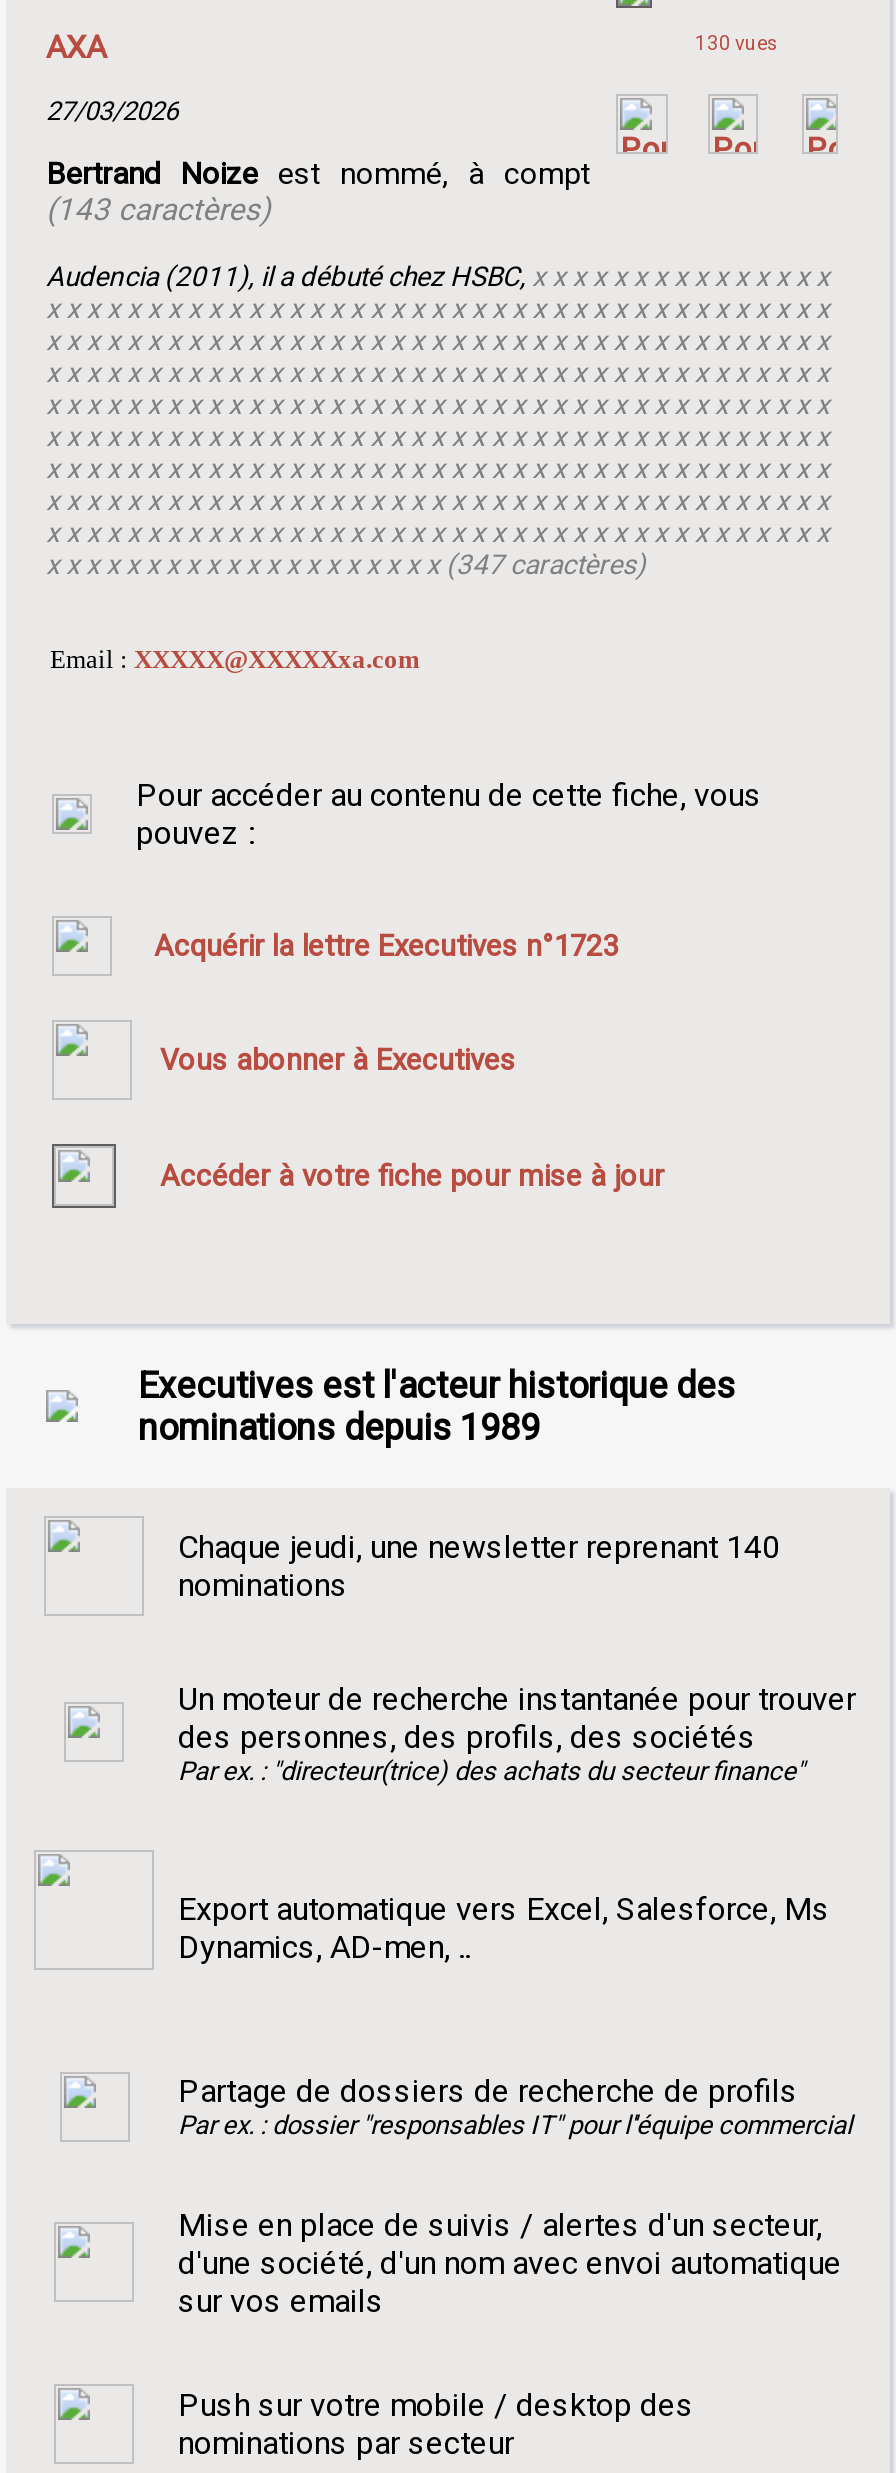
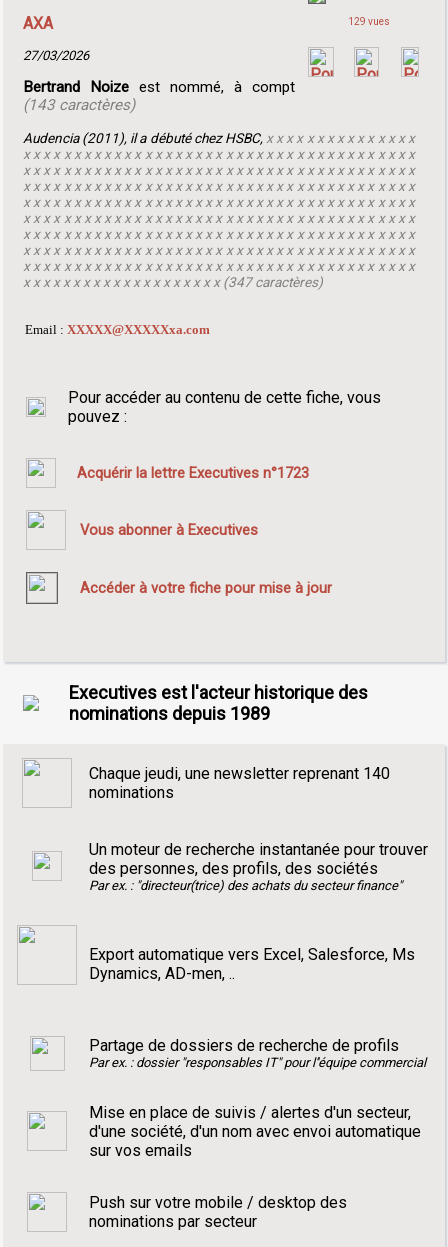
[695,32,779,54] 130 vues -> [347,16,389,27] 129 vues

